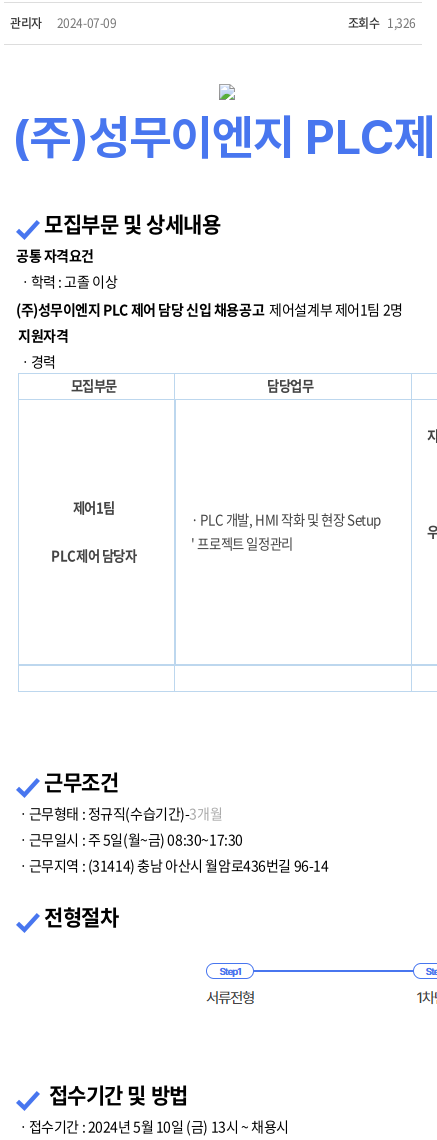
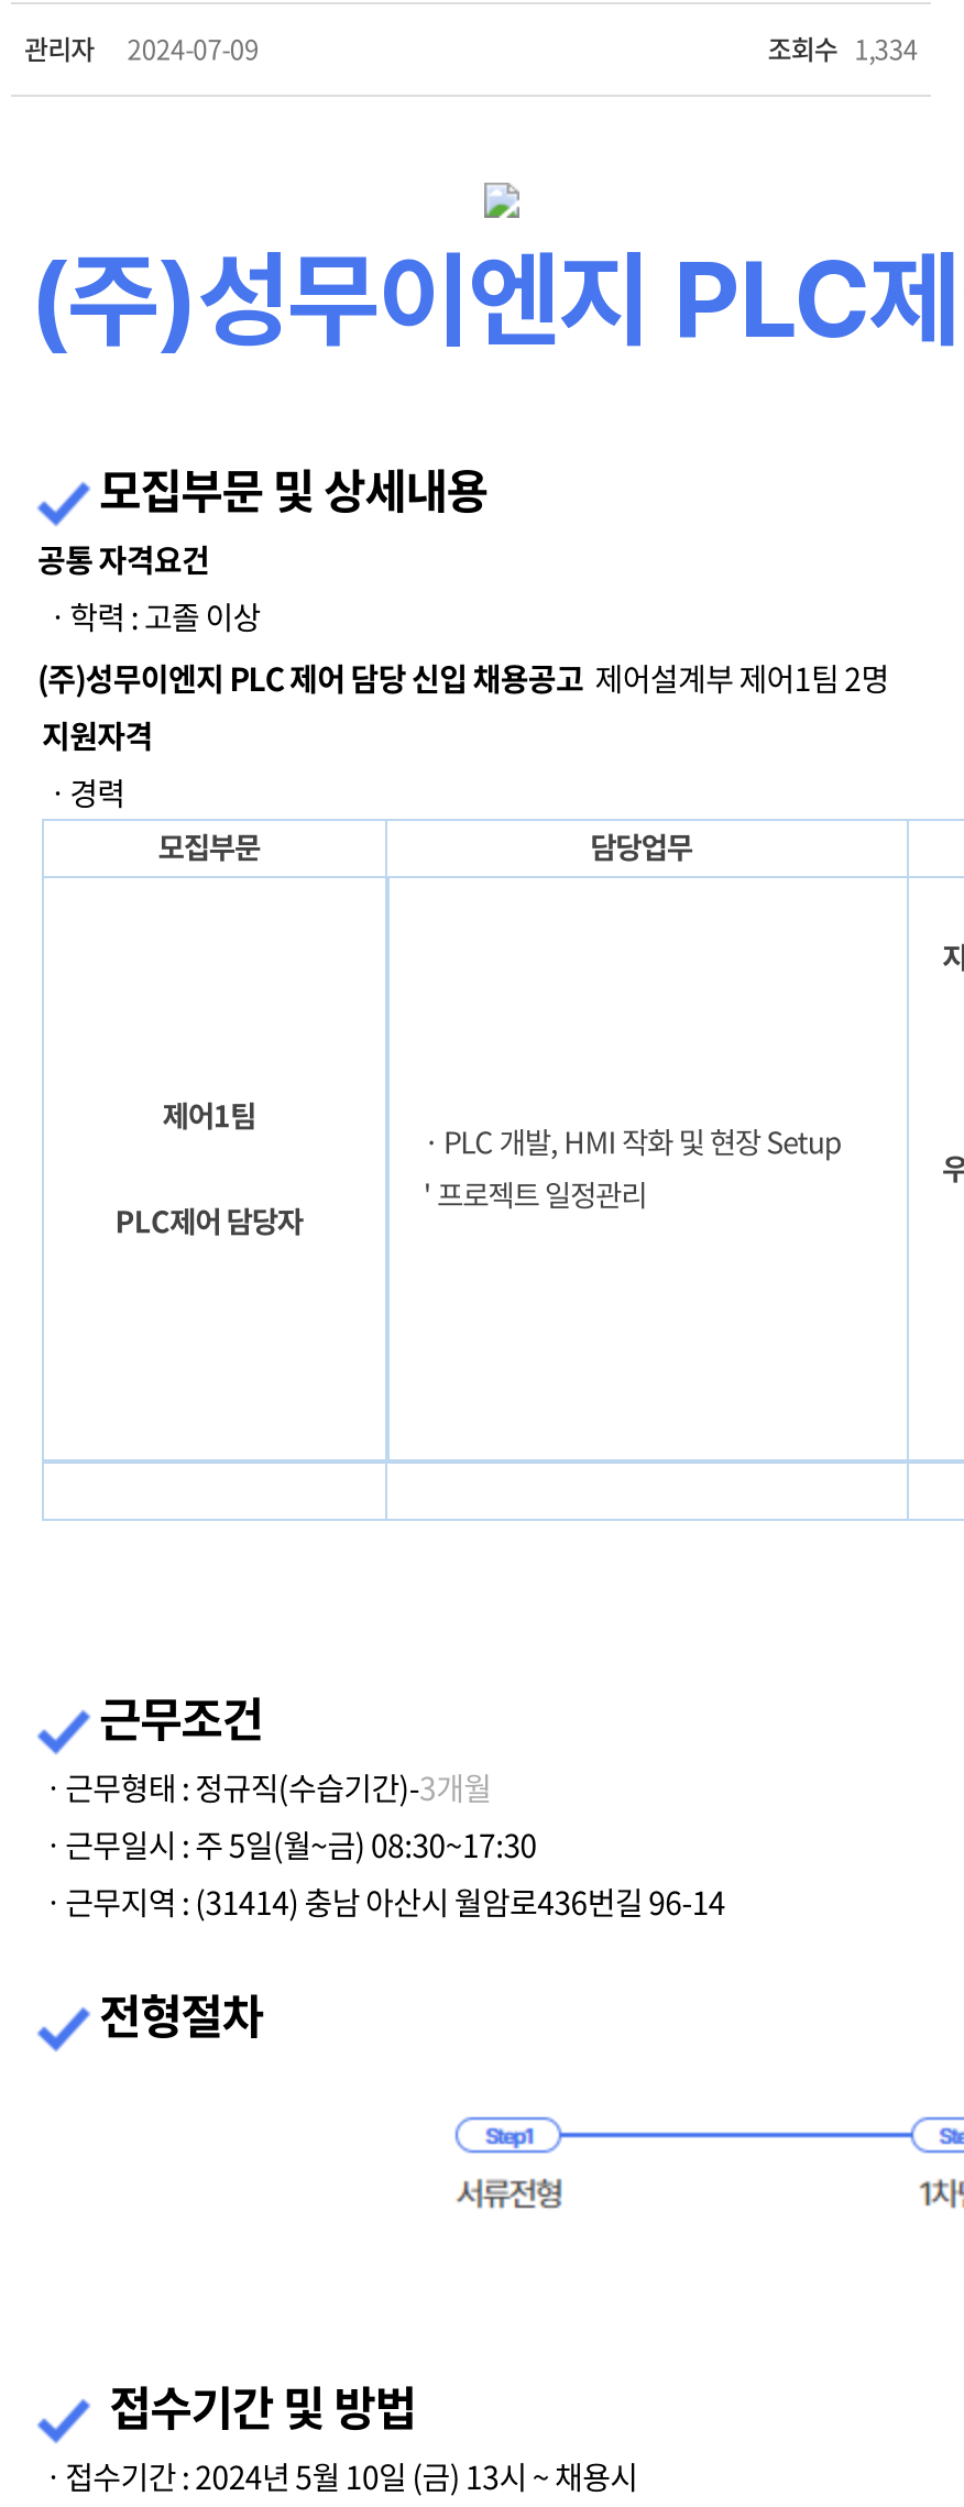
[348,14,416,32] 조회수 1,326 -> [768,29,918,68] 조회수 1,334

